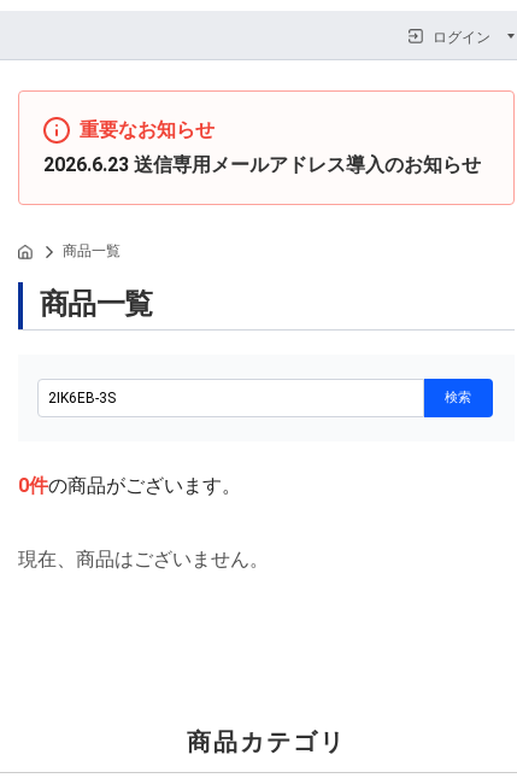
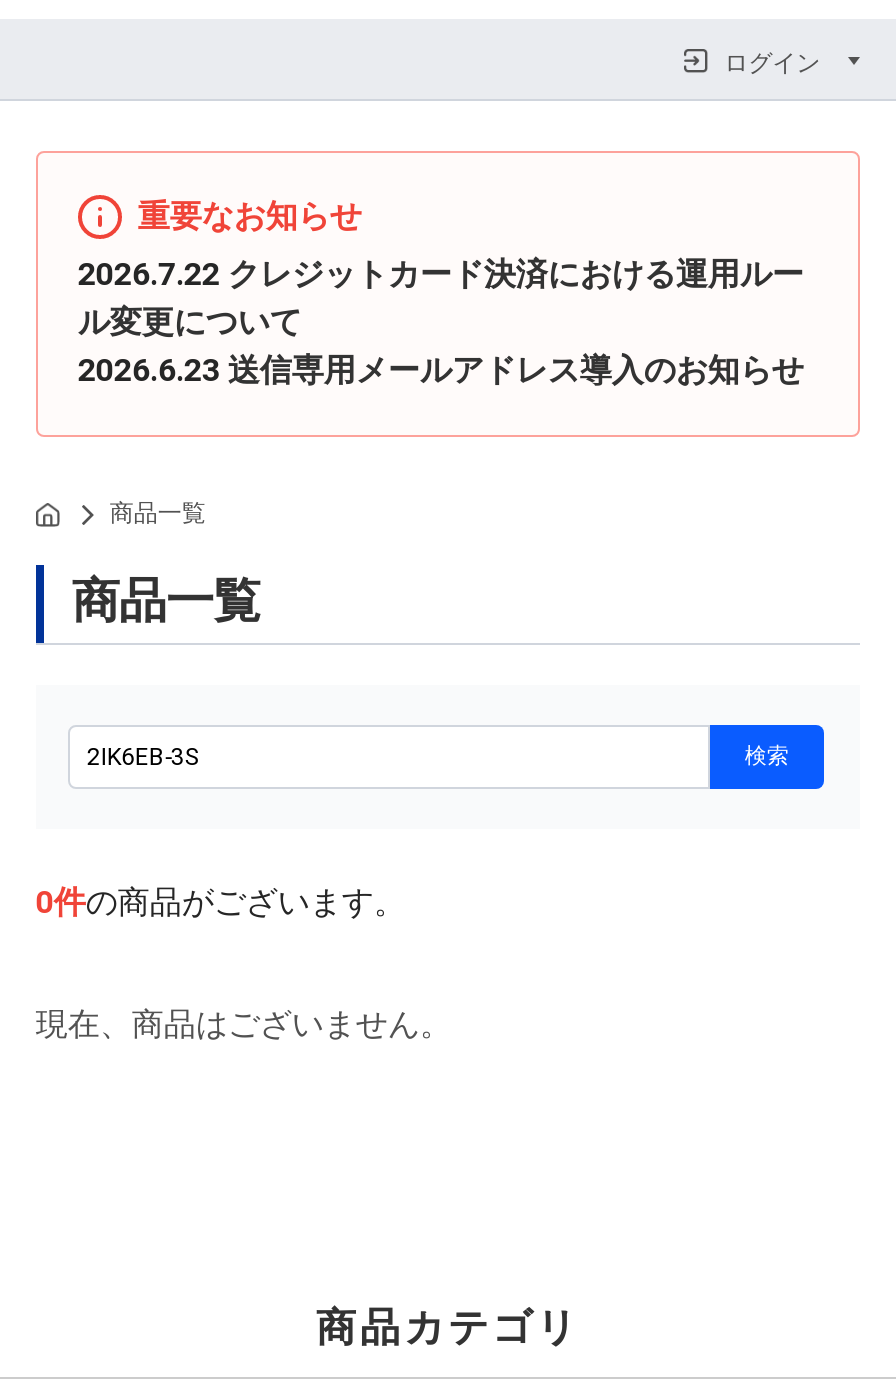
none -> [78,255,804,341] 2026.7.22クレジットカード決済における運用ルー | ル変更について

